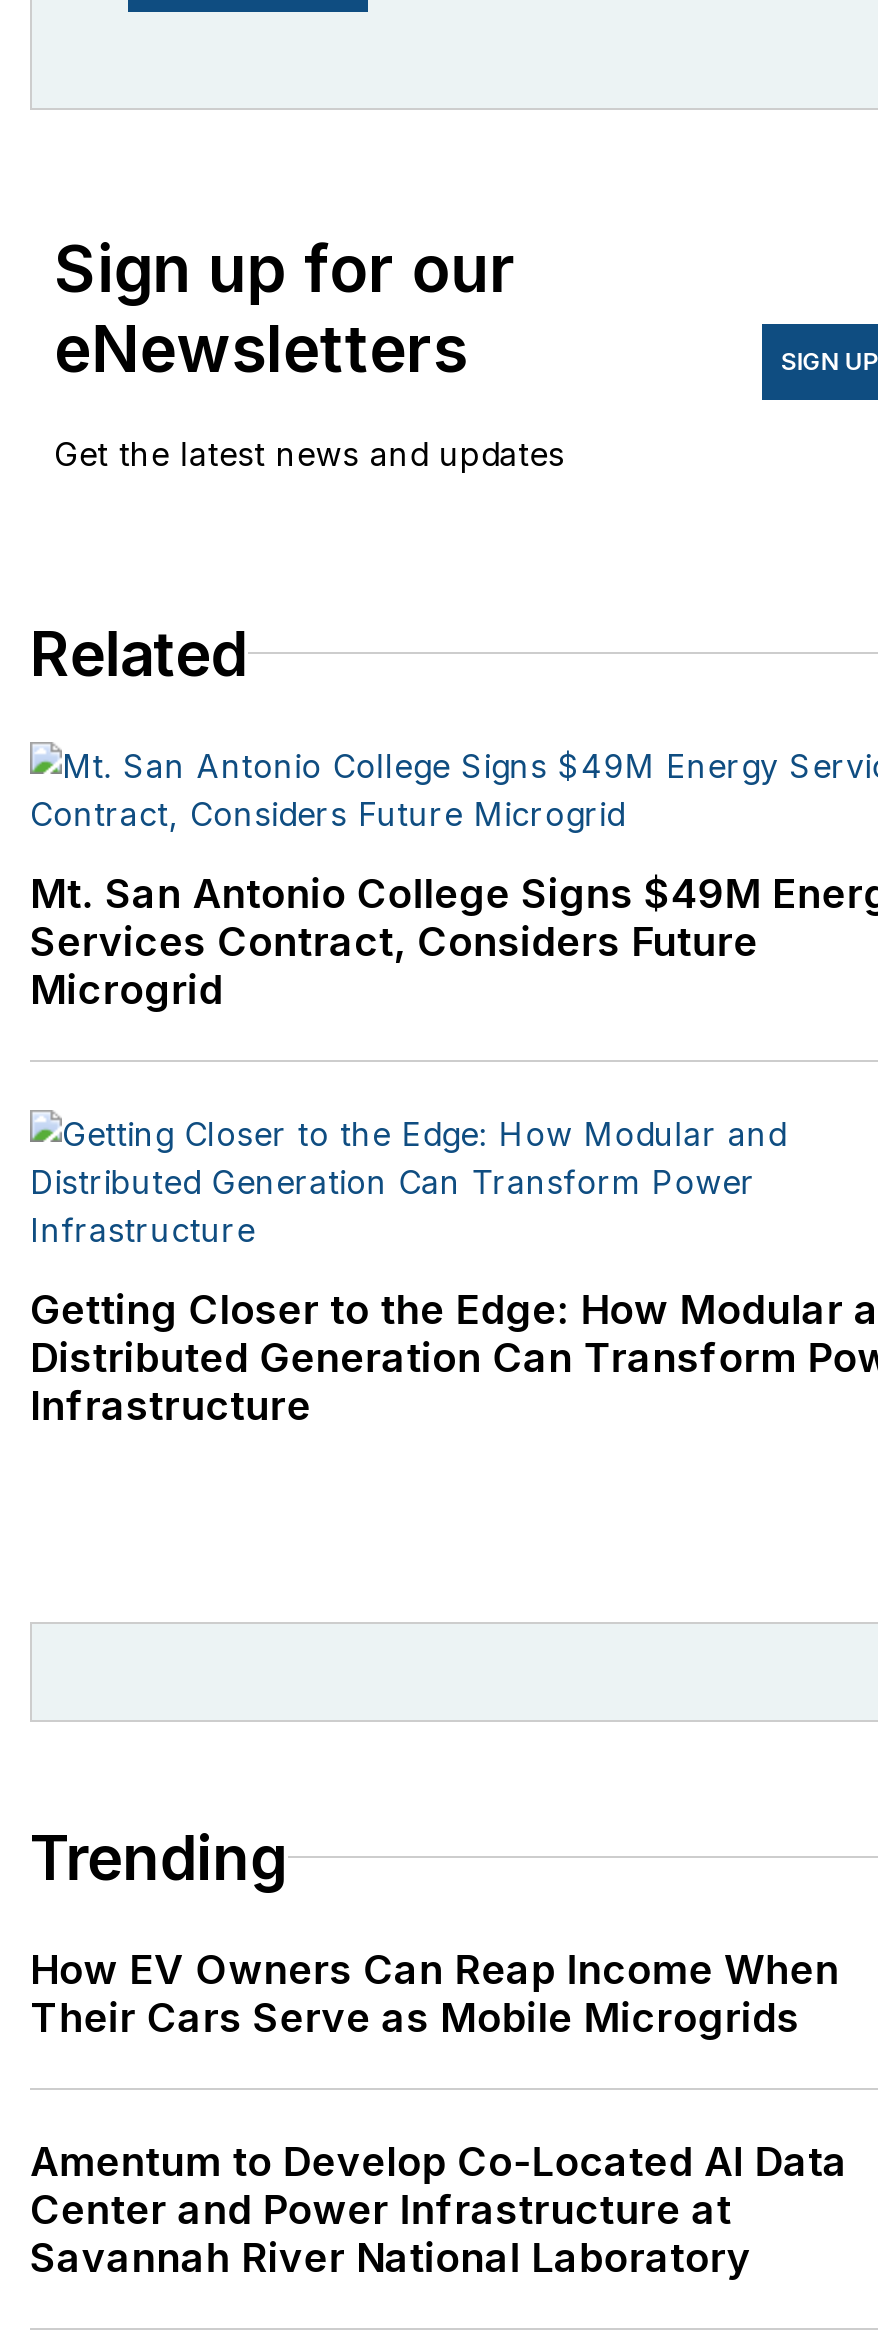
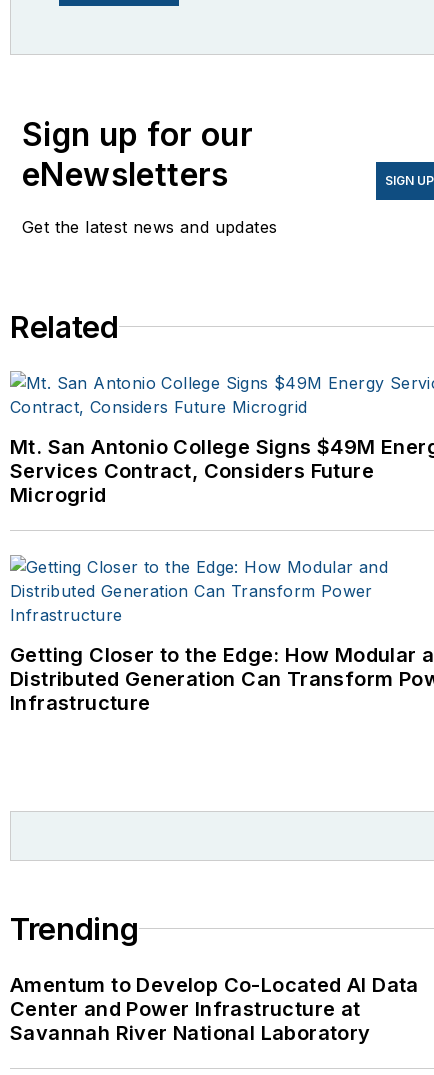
[30,1945,839,2041] How EV Owners Can Reap Income When | Their Cars Serve as Mobile Microgrids -> none

